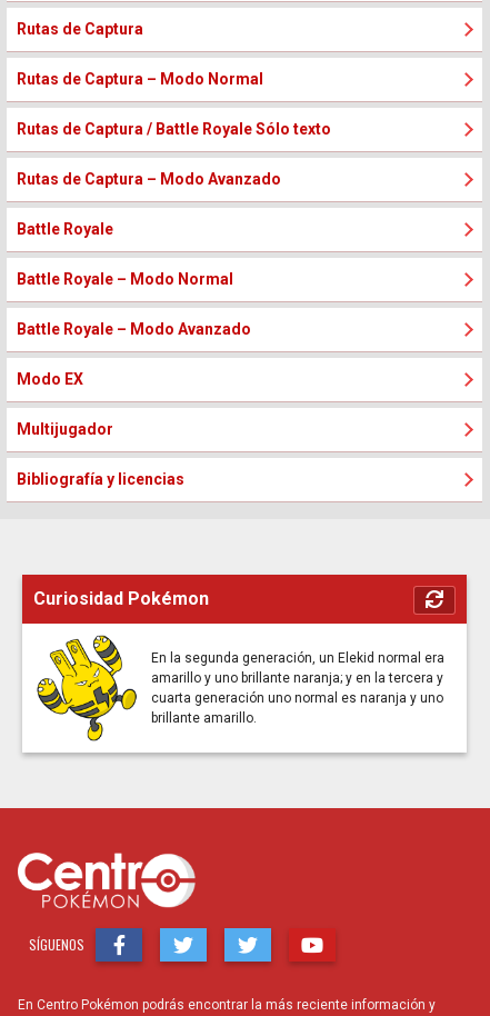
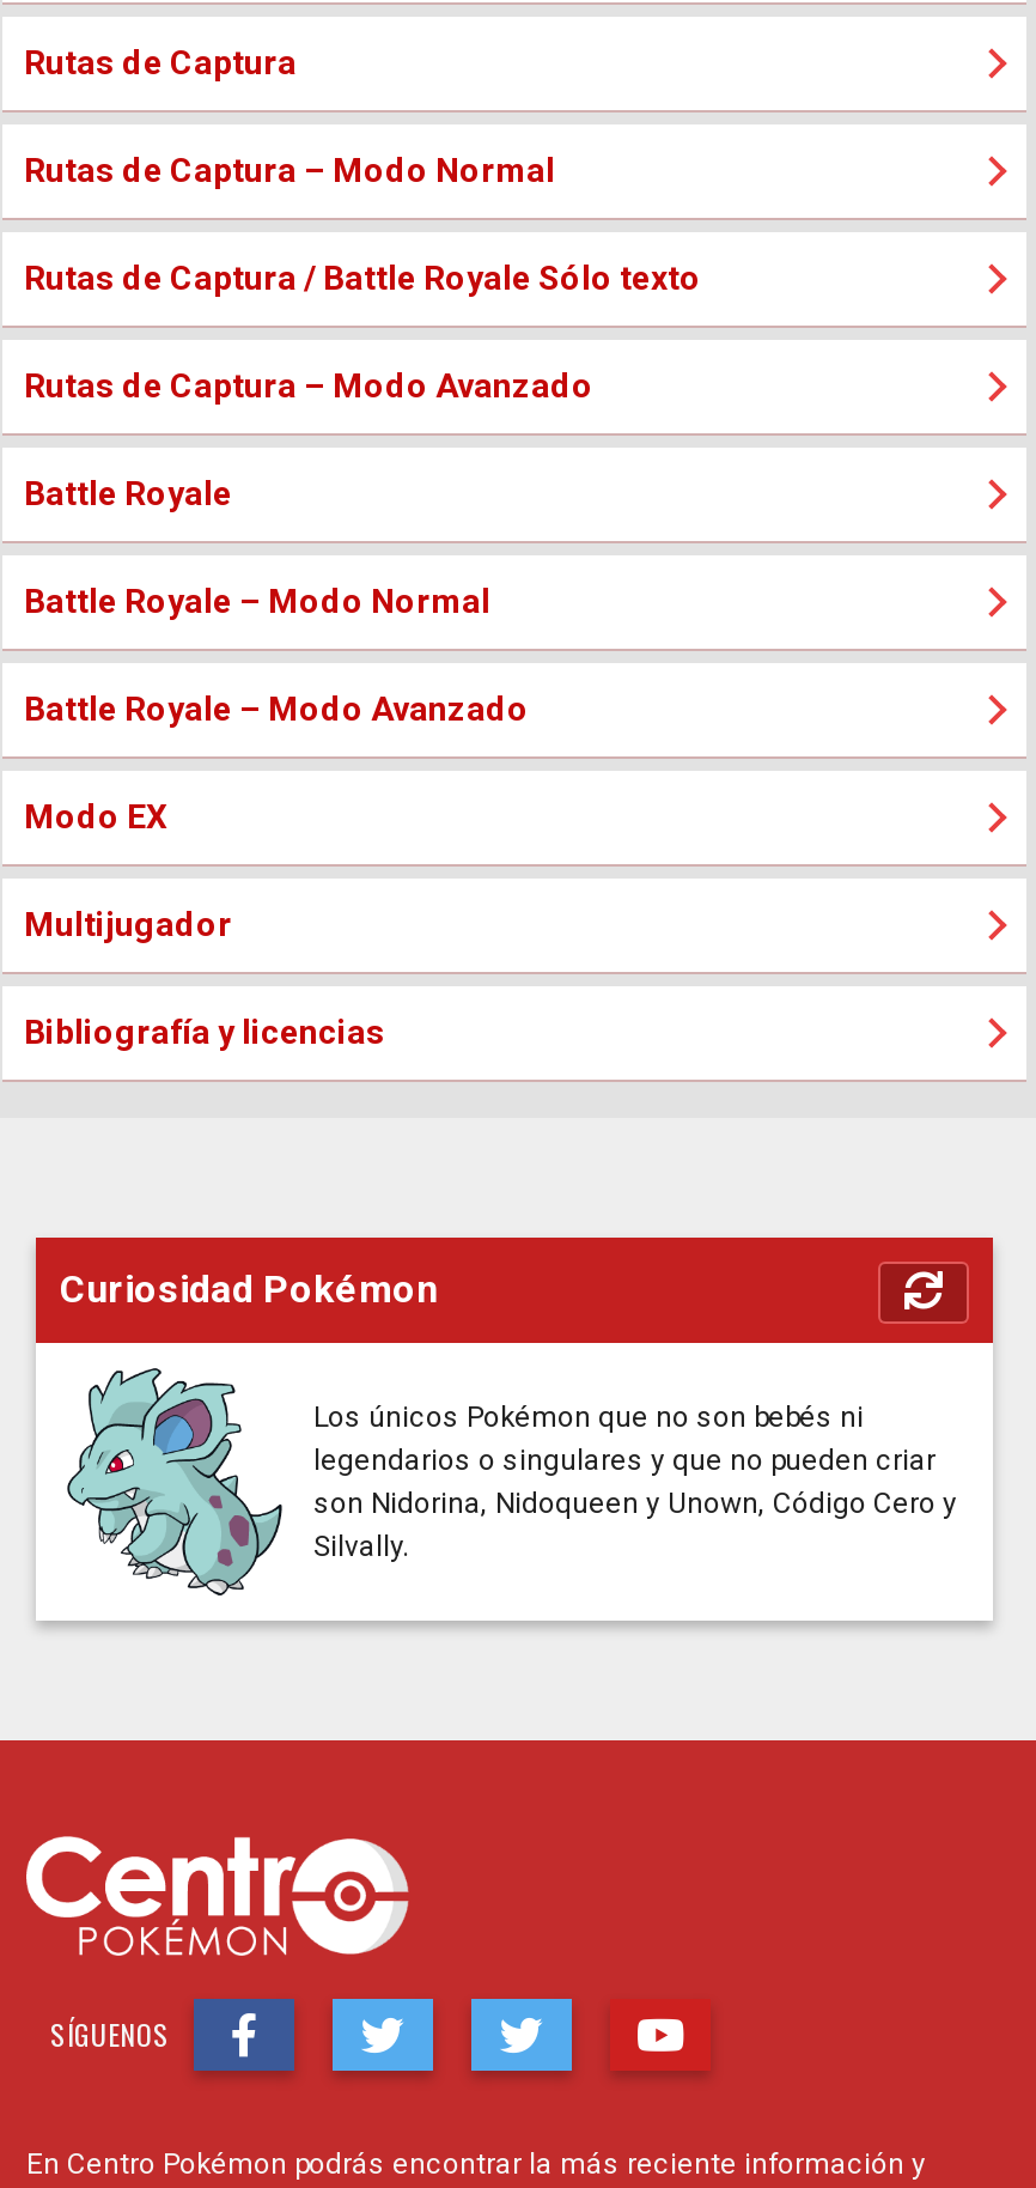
[38,635,444,743] [image] | En la segunda generación, un Elekid normal era | amarillo y uno brillante naranja; y en la tercera y | cuarta generación uno normal es naranja y uno | brillante amarillo. -> [69,1367,957,1597] [image] | Los únicos Pokémon que no son bebés ni | legendarios o singulares y que no pueden criar | son Nidorina, Nidoqueen y Unown, Código Cero y | Silvally.

